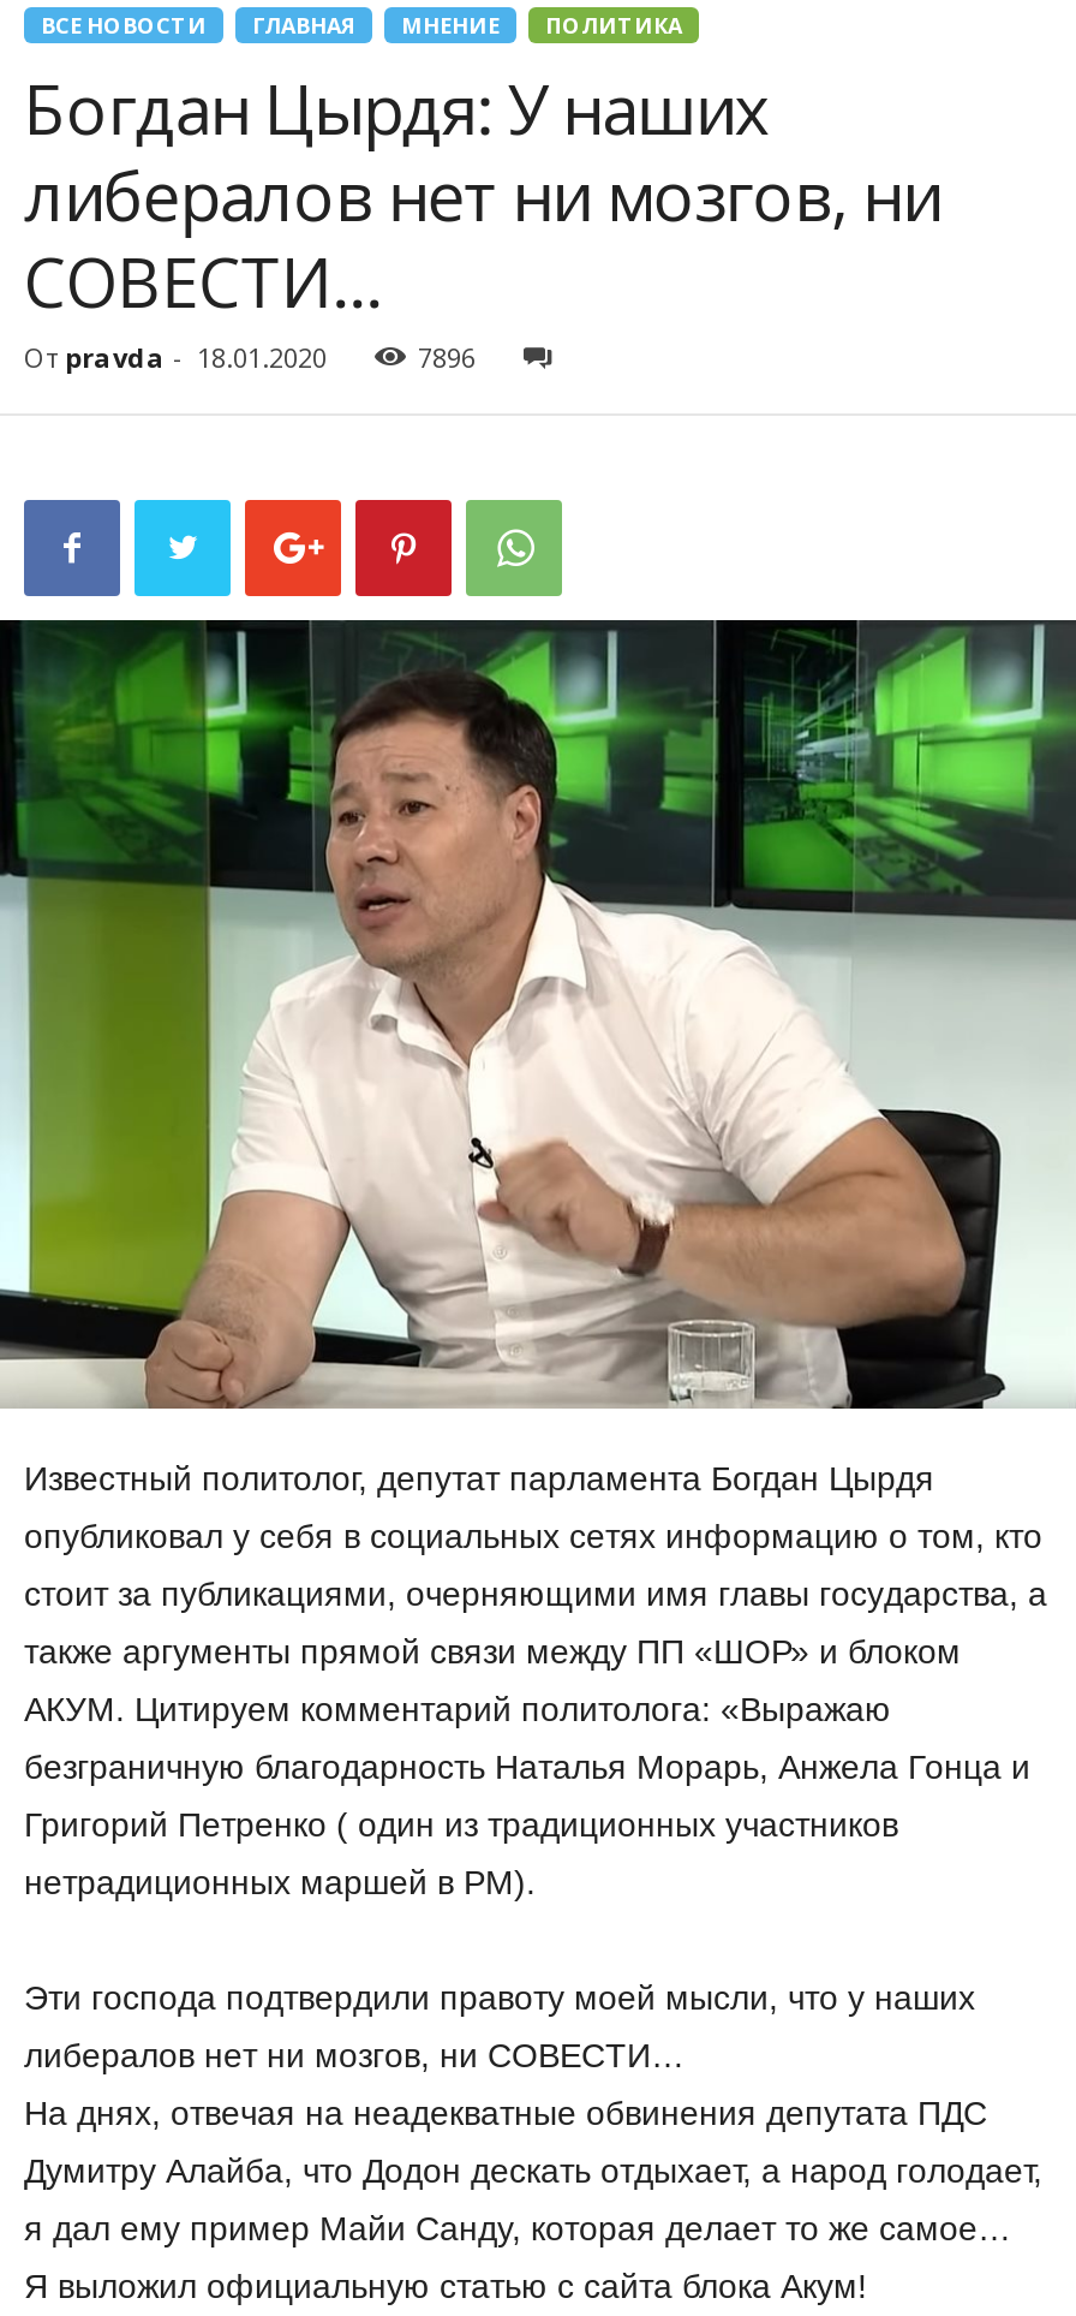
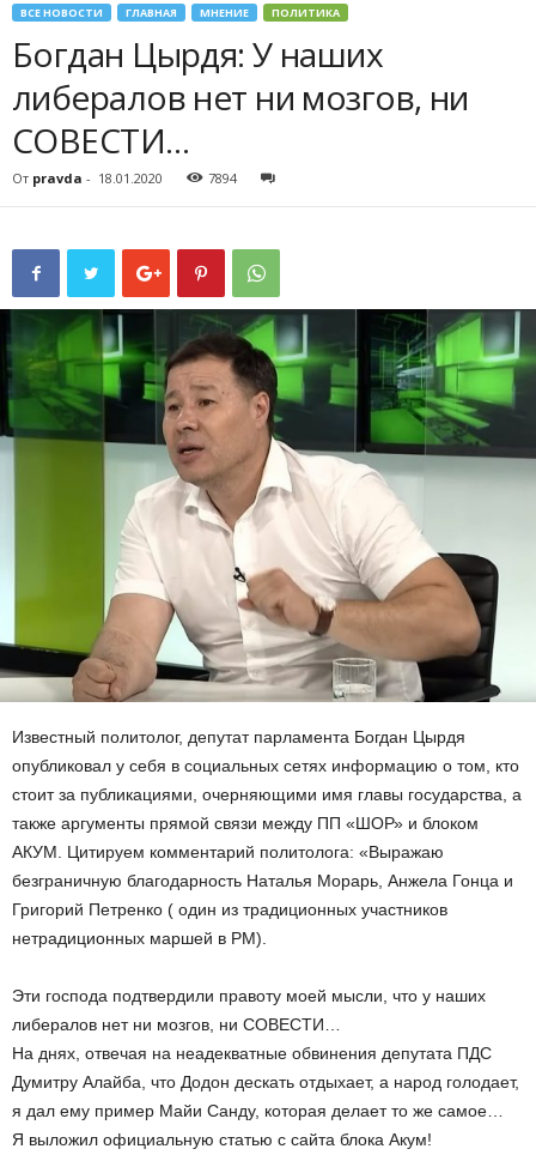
[418,339,476,375] 7896 -> [208,169,237,187] 7894

